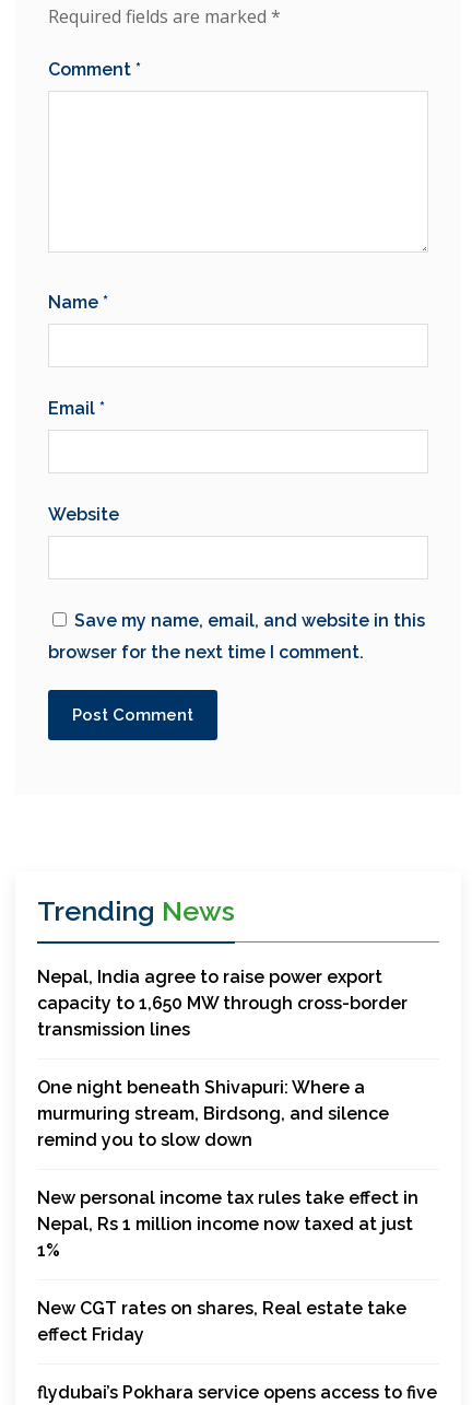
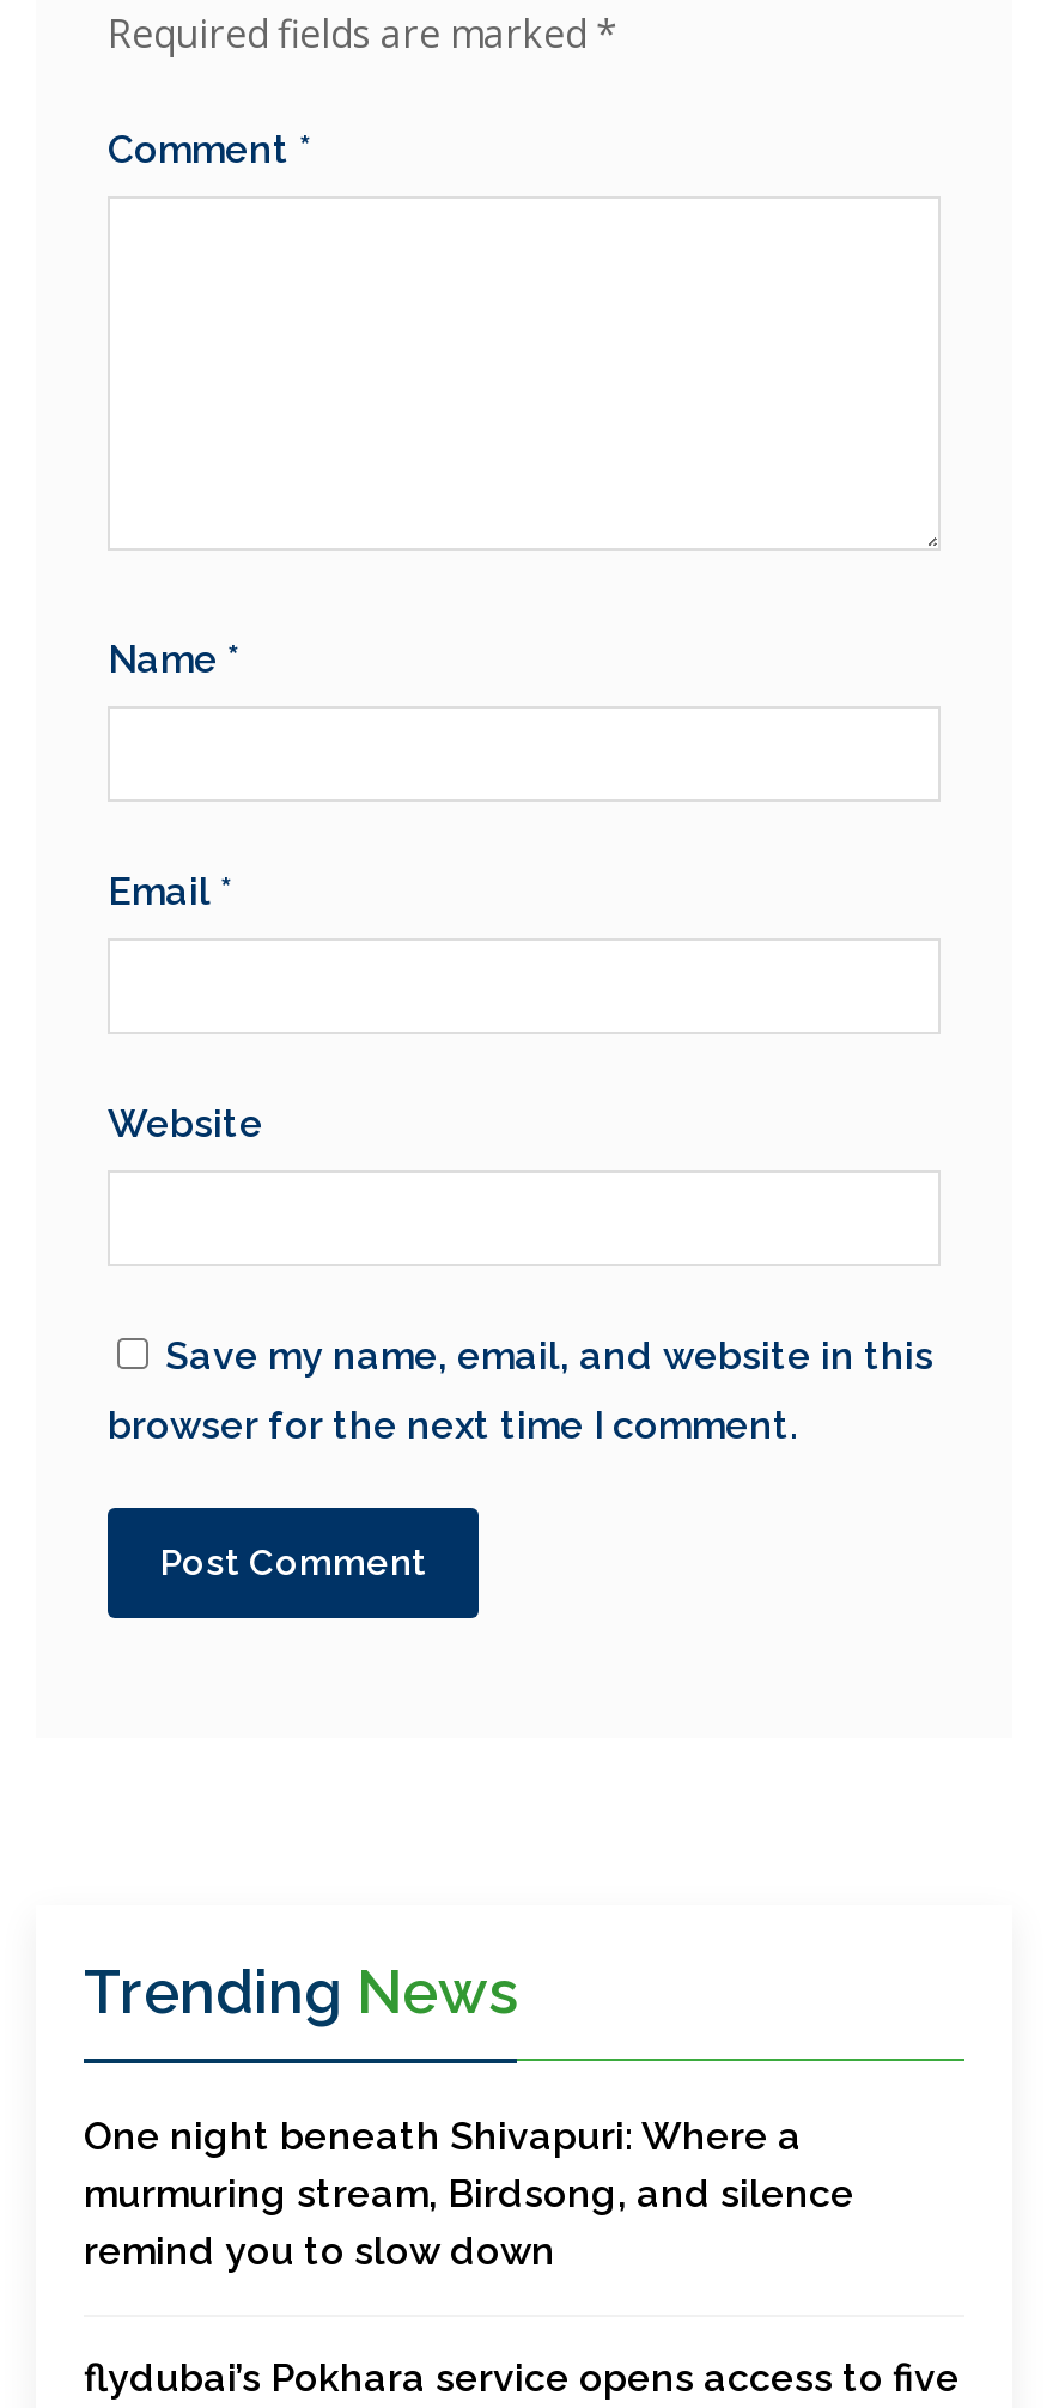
[37,966,408,1039] Nepal, India agree to raise power export | capacity to 1,650 MW through cross-border | transmission lines -> none
[37,1187,418,1344] New personal income tax rules take effect in | Nepal, Rs 1 million income now taxed at just | 1% | New CGT rates on shares, Real estate take | effect Friday -> none

